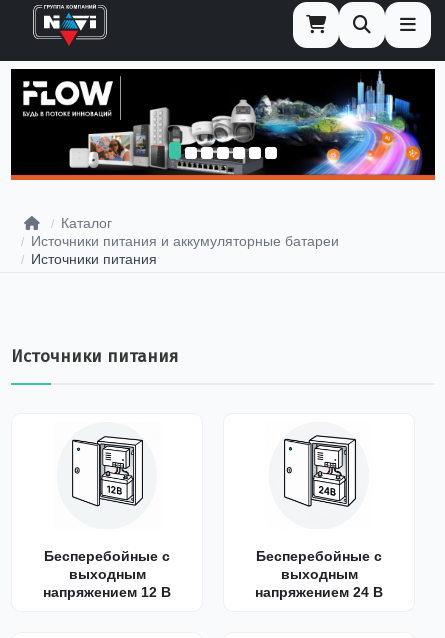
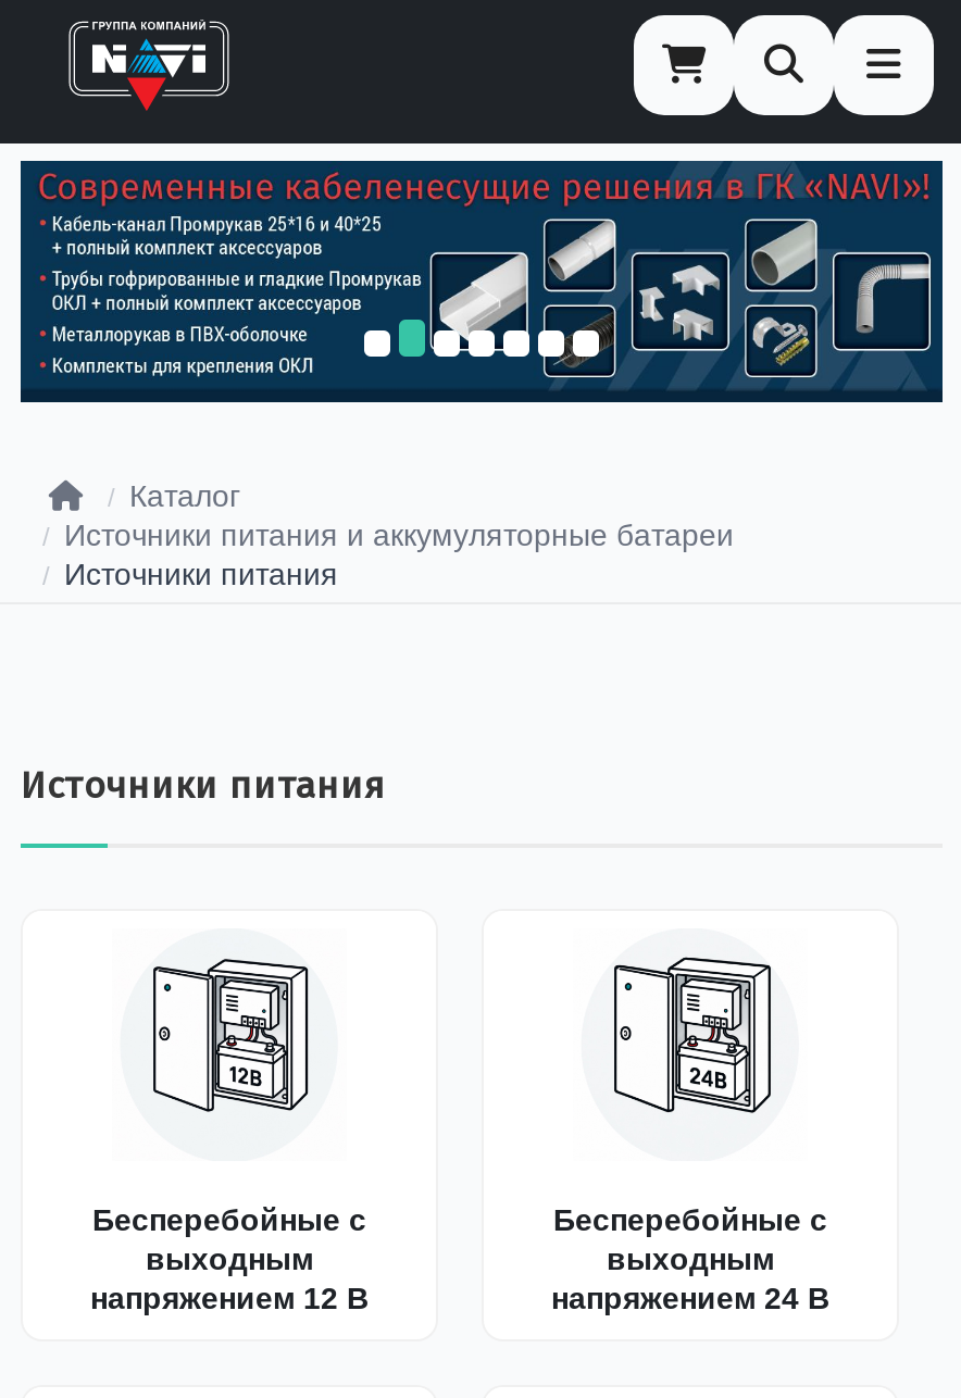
[10,69,436,181] [image] -> [18,159,945,404] [image]

